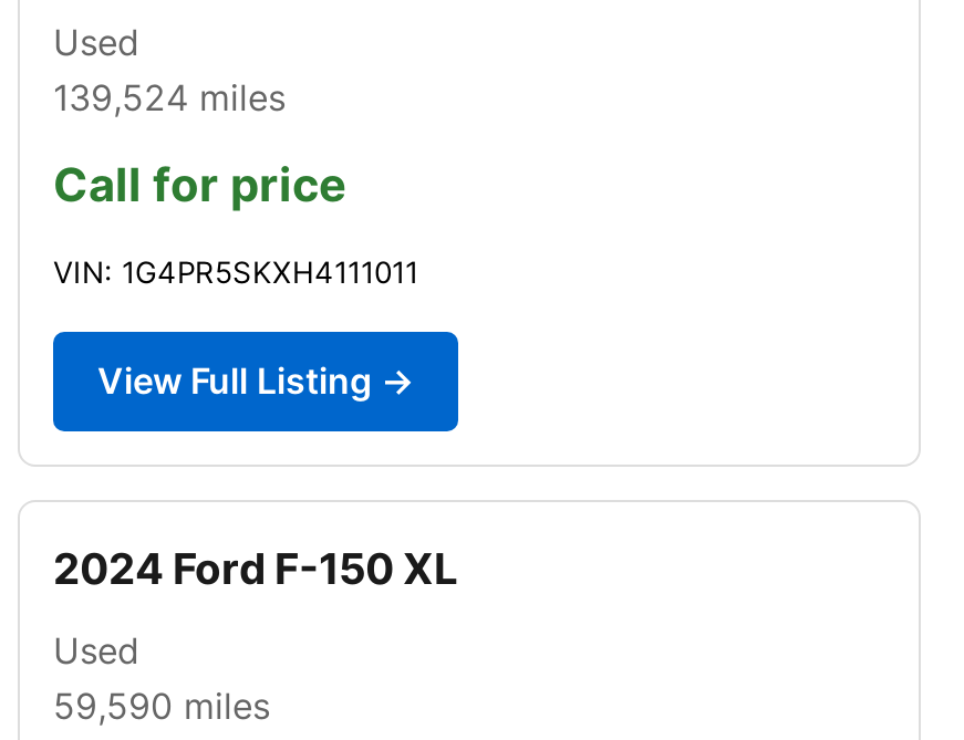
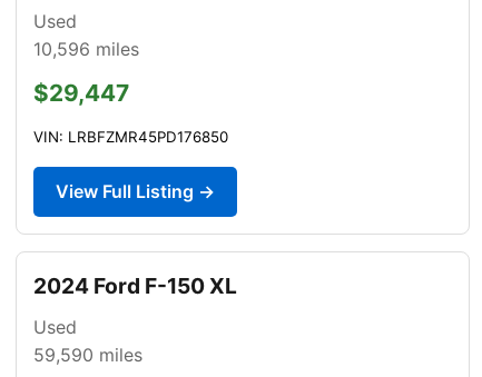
[53,75,286,119] 139,524 miles -> [33,38,139,60] 10,596 miles
[53,157,345,212] Call for price -> [33,79,129,107] $29,447
[53,254,418,290] VIN: 1G4PR5SKXH4111011 -> [33,128,228,146] VIN: LRBFZMR45PD176850

